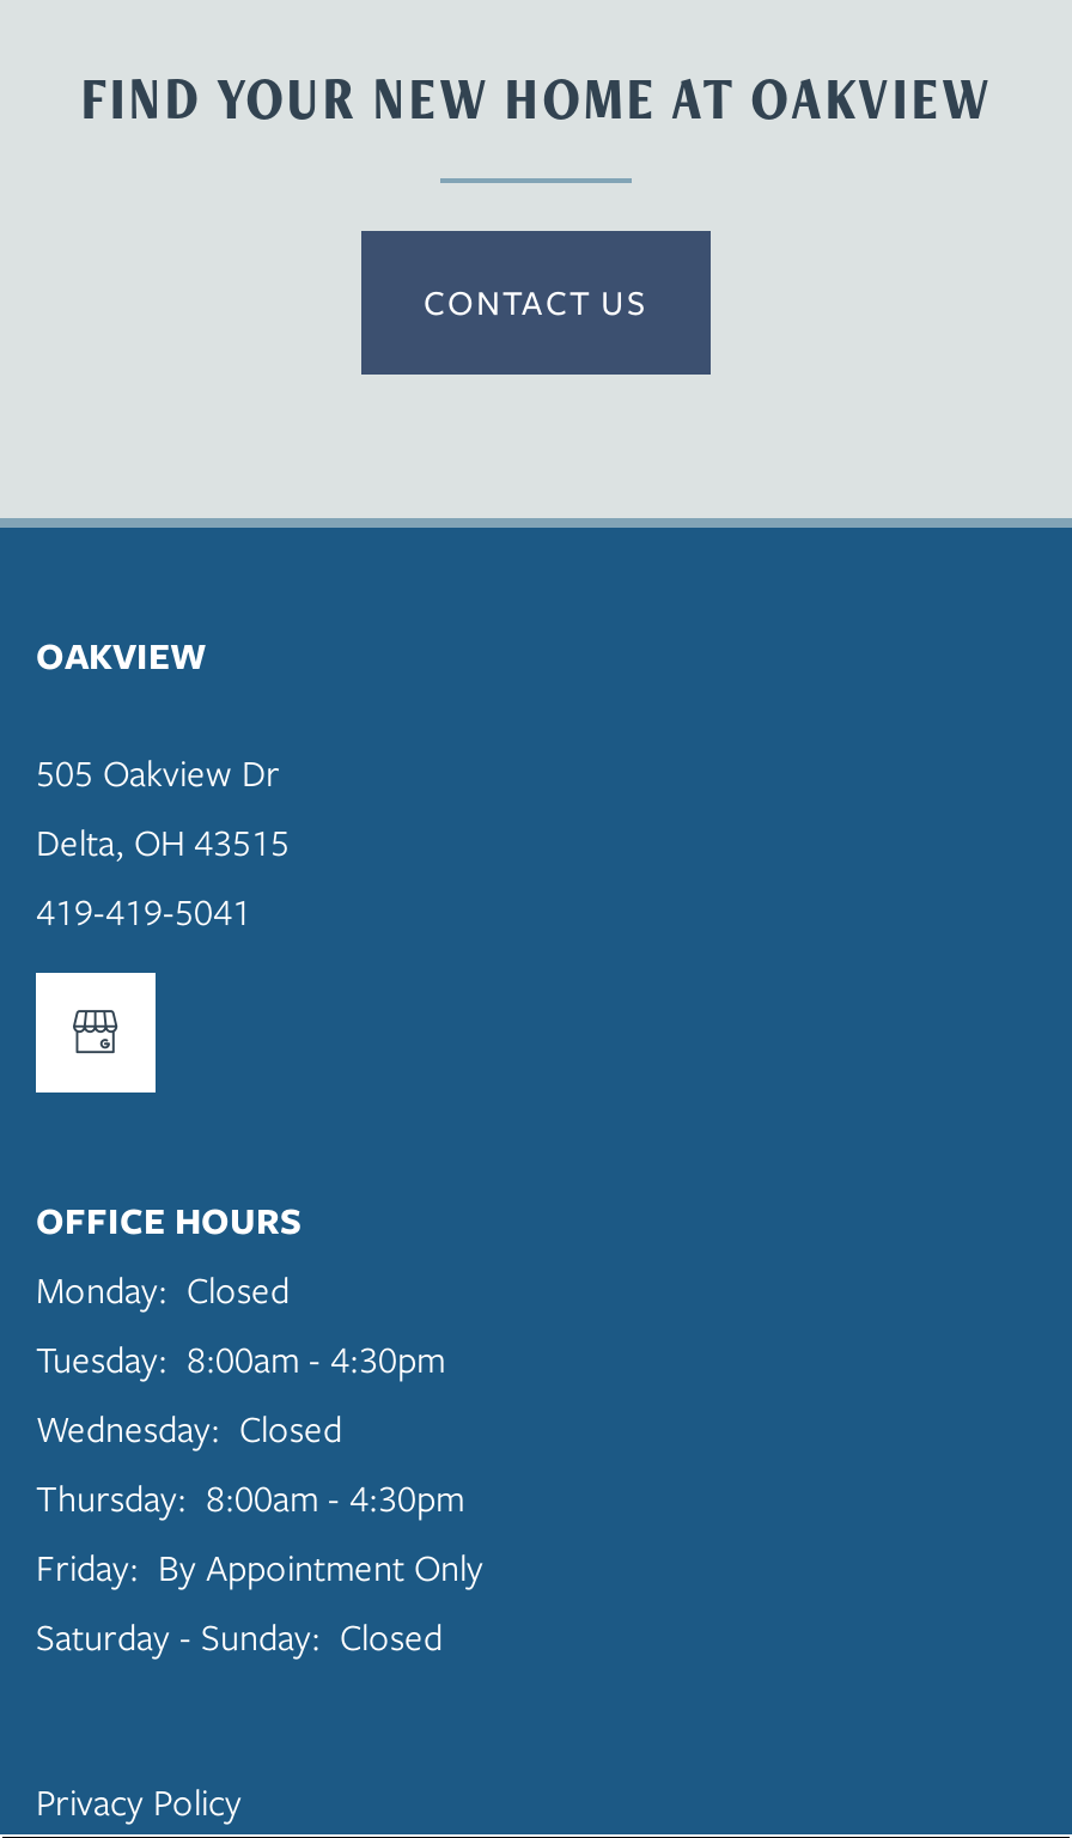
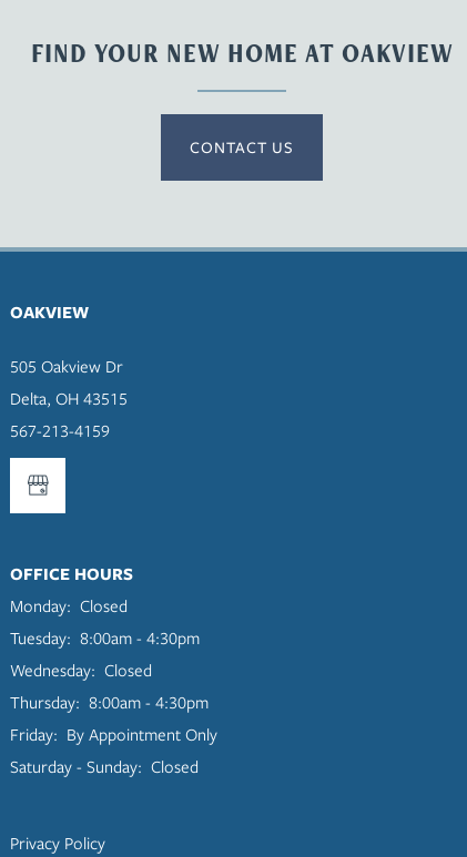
[36,887,251,940] 419-419-5041 -> [10,419,110,441] 567-213-4159

